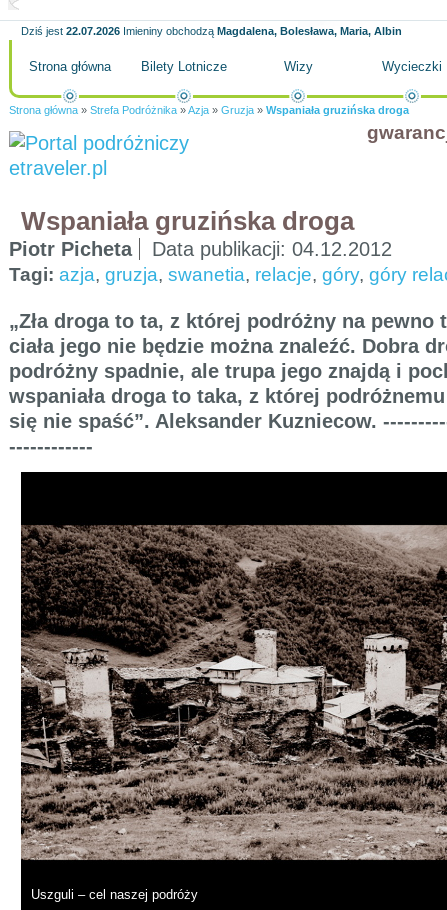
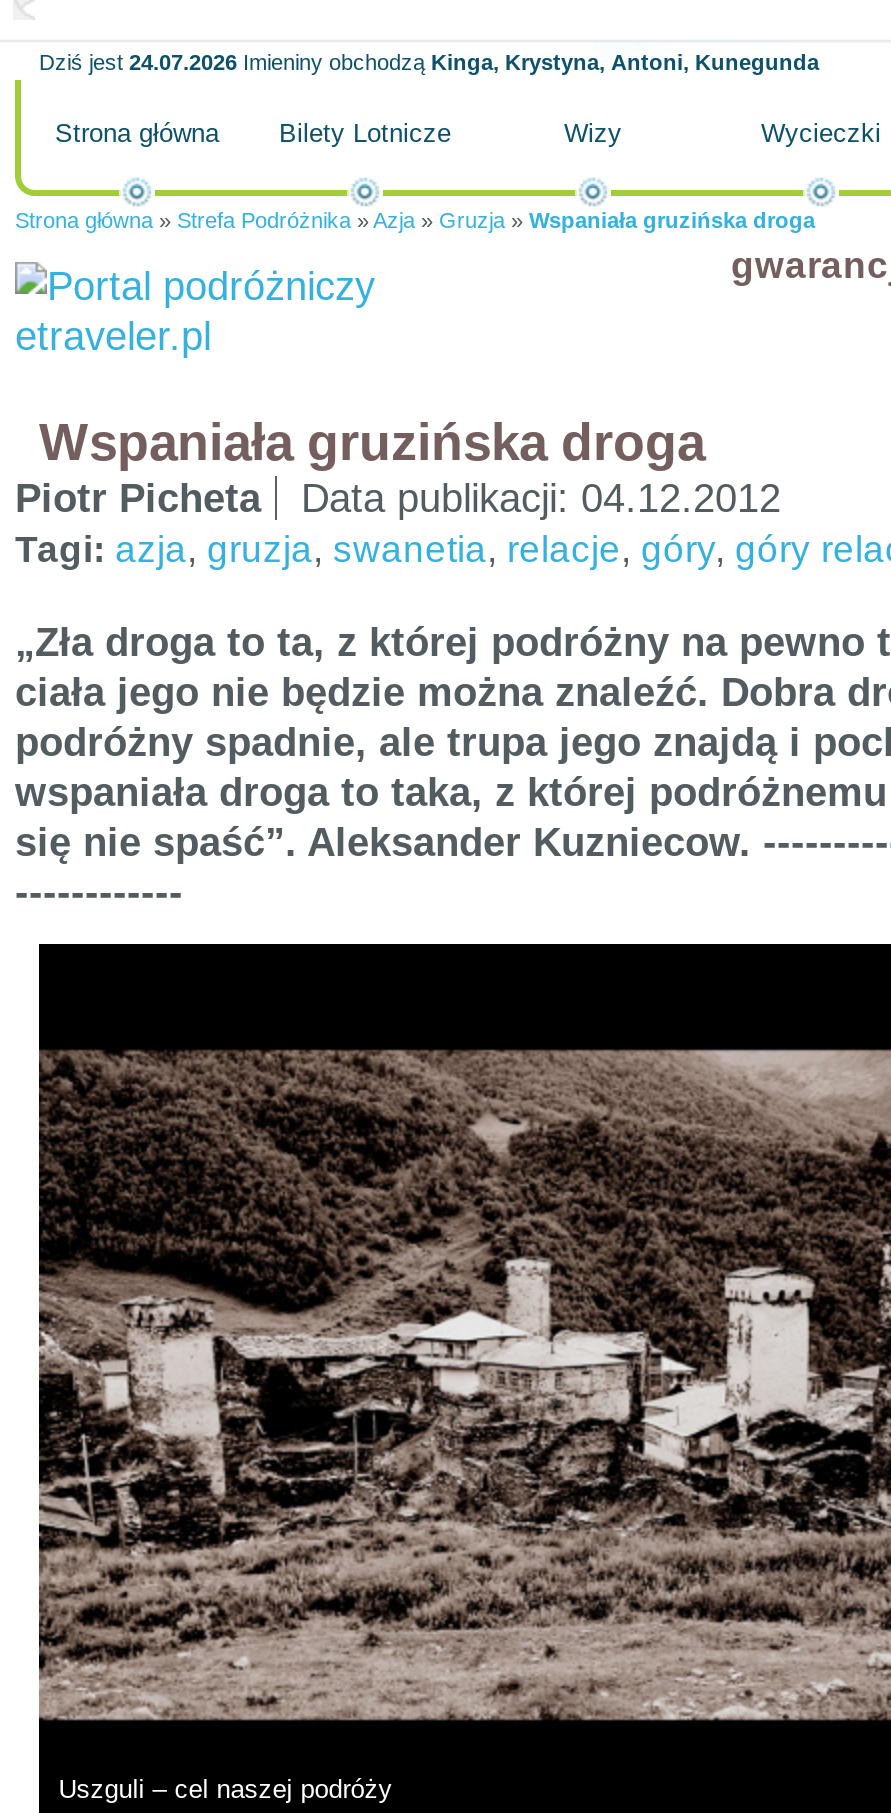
[21,25,402,37] Dziś jest 22.07.2026 Imieniny obchodzą Magdalena, Bolesława, Maria, Albin -> [39,50,819,74] Dziś jest 24.07.2026 Imieniny obchodzą Kinga, Krystyna, Antoni, Kunegunda

